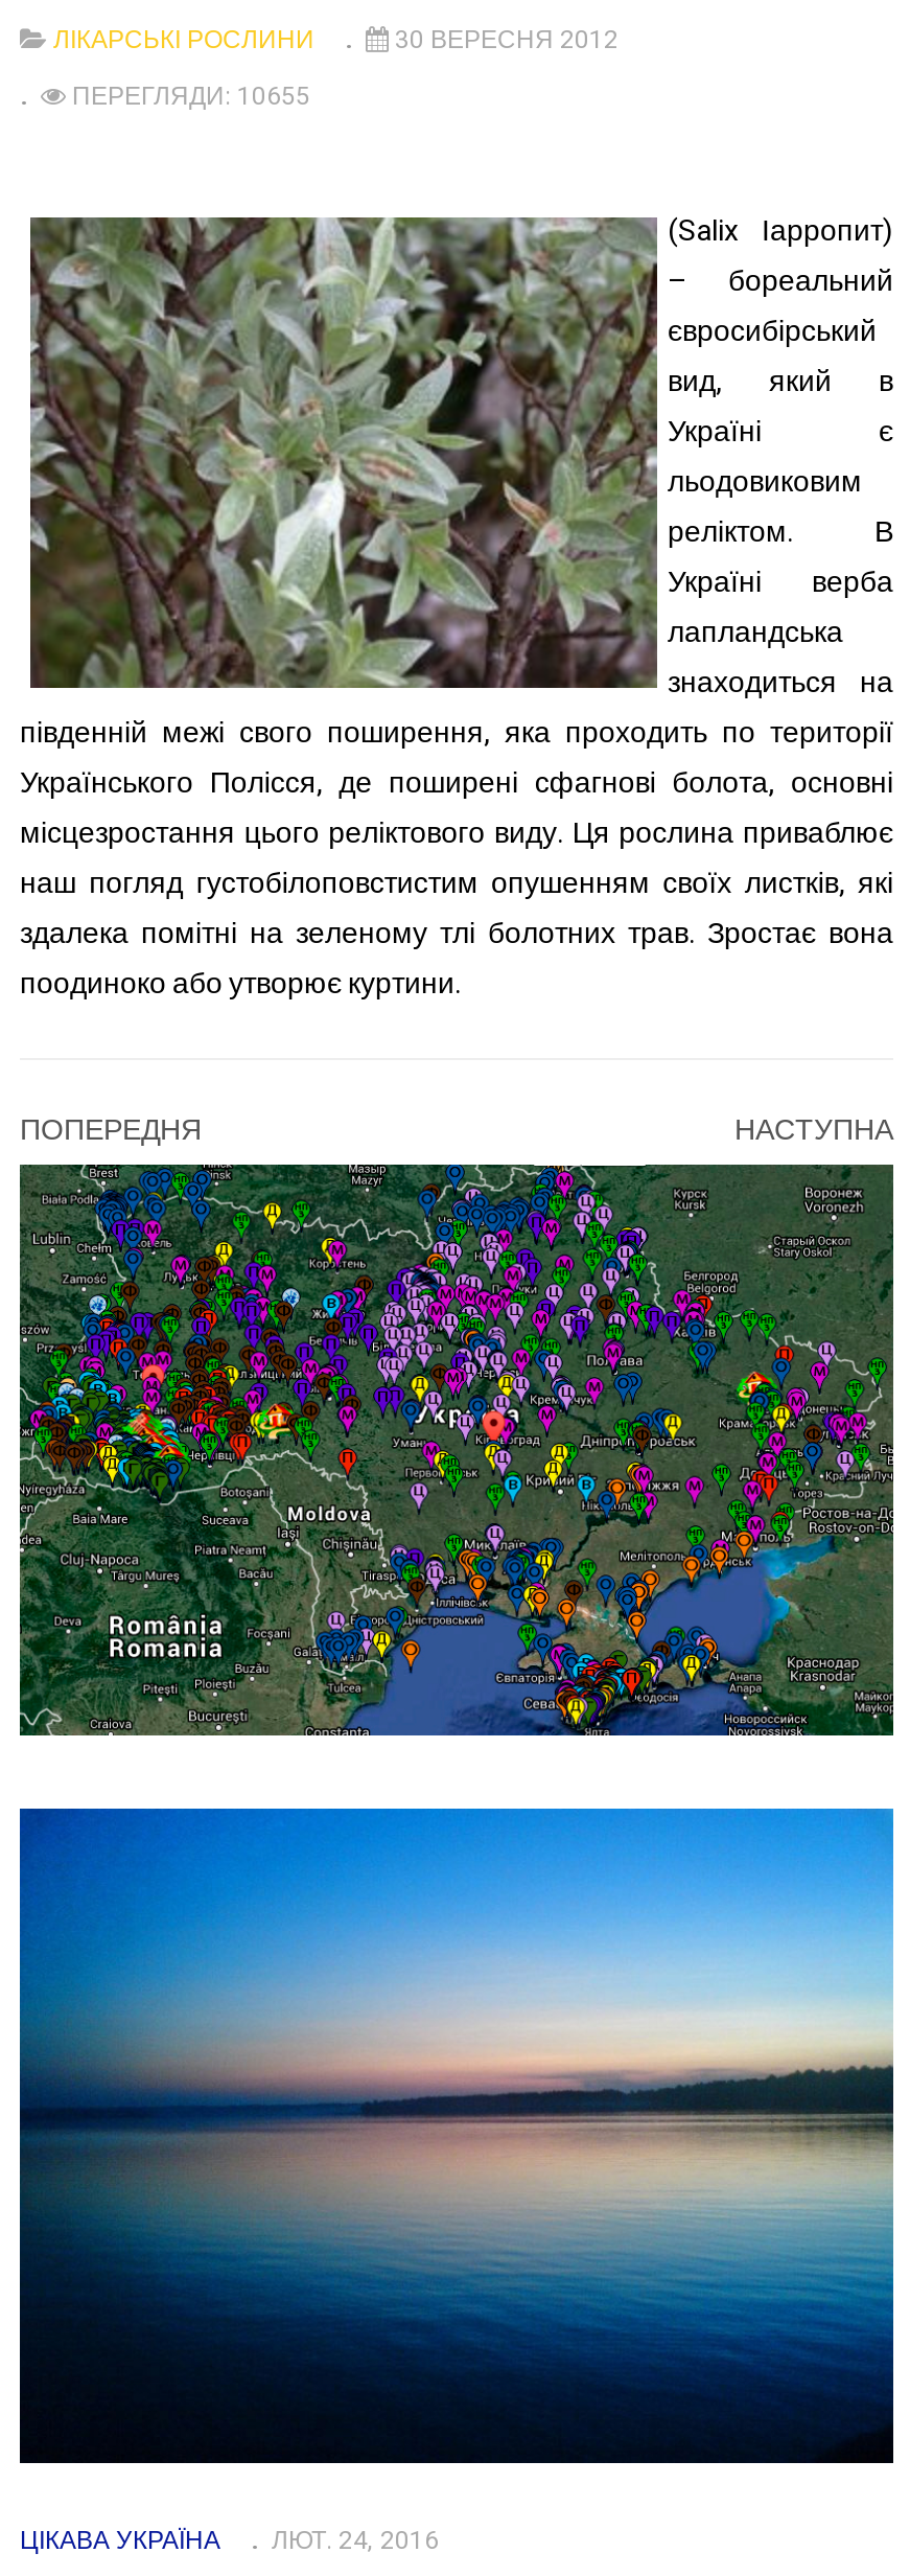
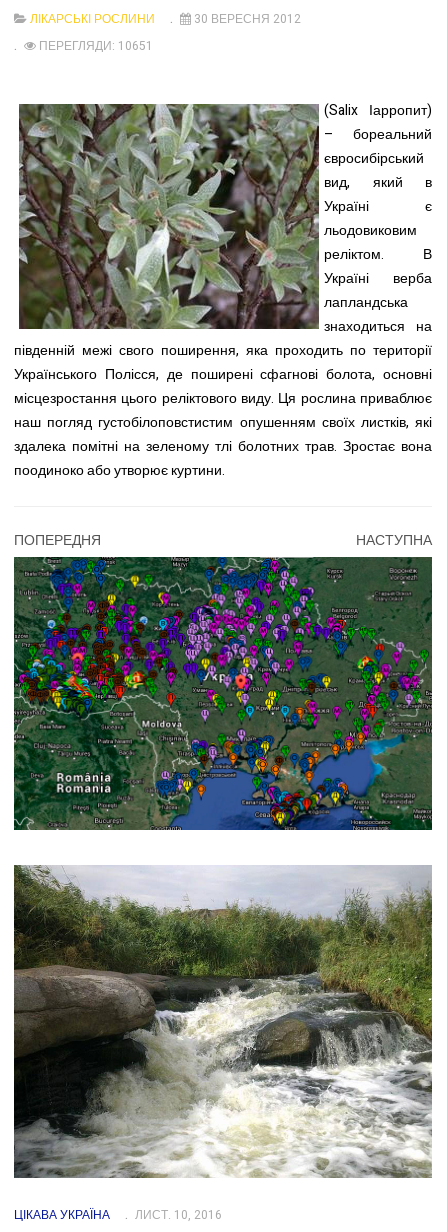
[72,76,310,114] ПЕРЕГЛЯДИ: 10655 -> [39,36,153,54] ПЕРЕГЛЯДИ: 10651
[18,1807,895,2560] [image] | ЦІКАВА УКРАЇНА ЛЮТ. 24, 2016 -> [13,864,433,1224] [image] | ЦІКАВА УКРАЇНА ЛИСТ. 10, 2016

